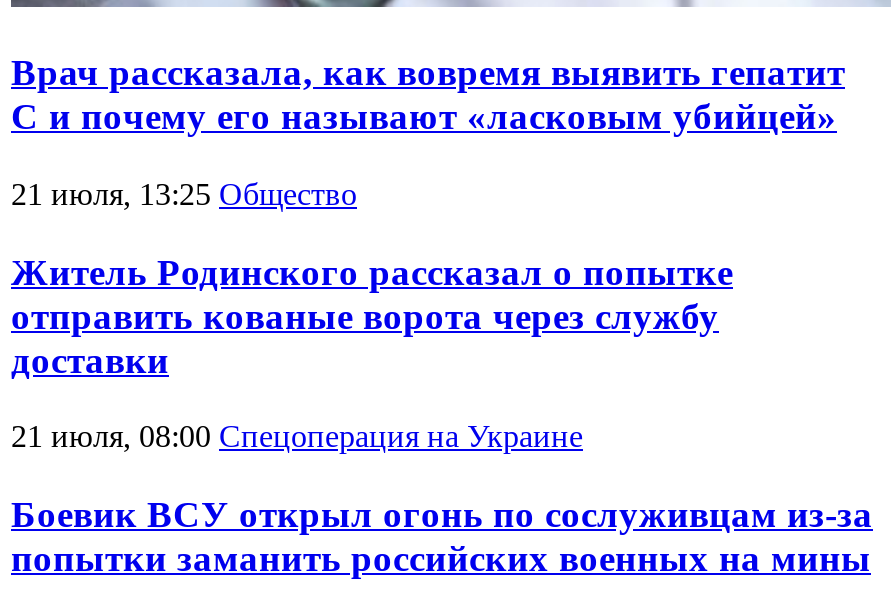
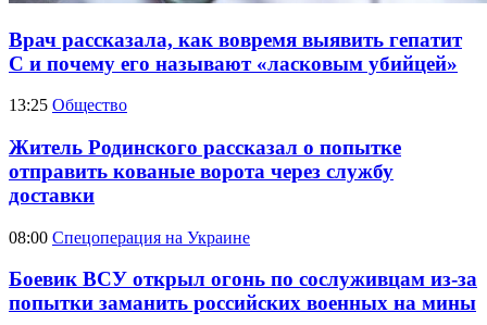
[11,176,357,210] 21 июля, 13:25 Общество -> [9,96,127,114] 13:25 Общество
[11,419,583,453] 21 июля, 08:00 Спецоперация на Украине -> [9,228,250,246] 08:00 Спецоперация на Украине

